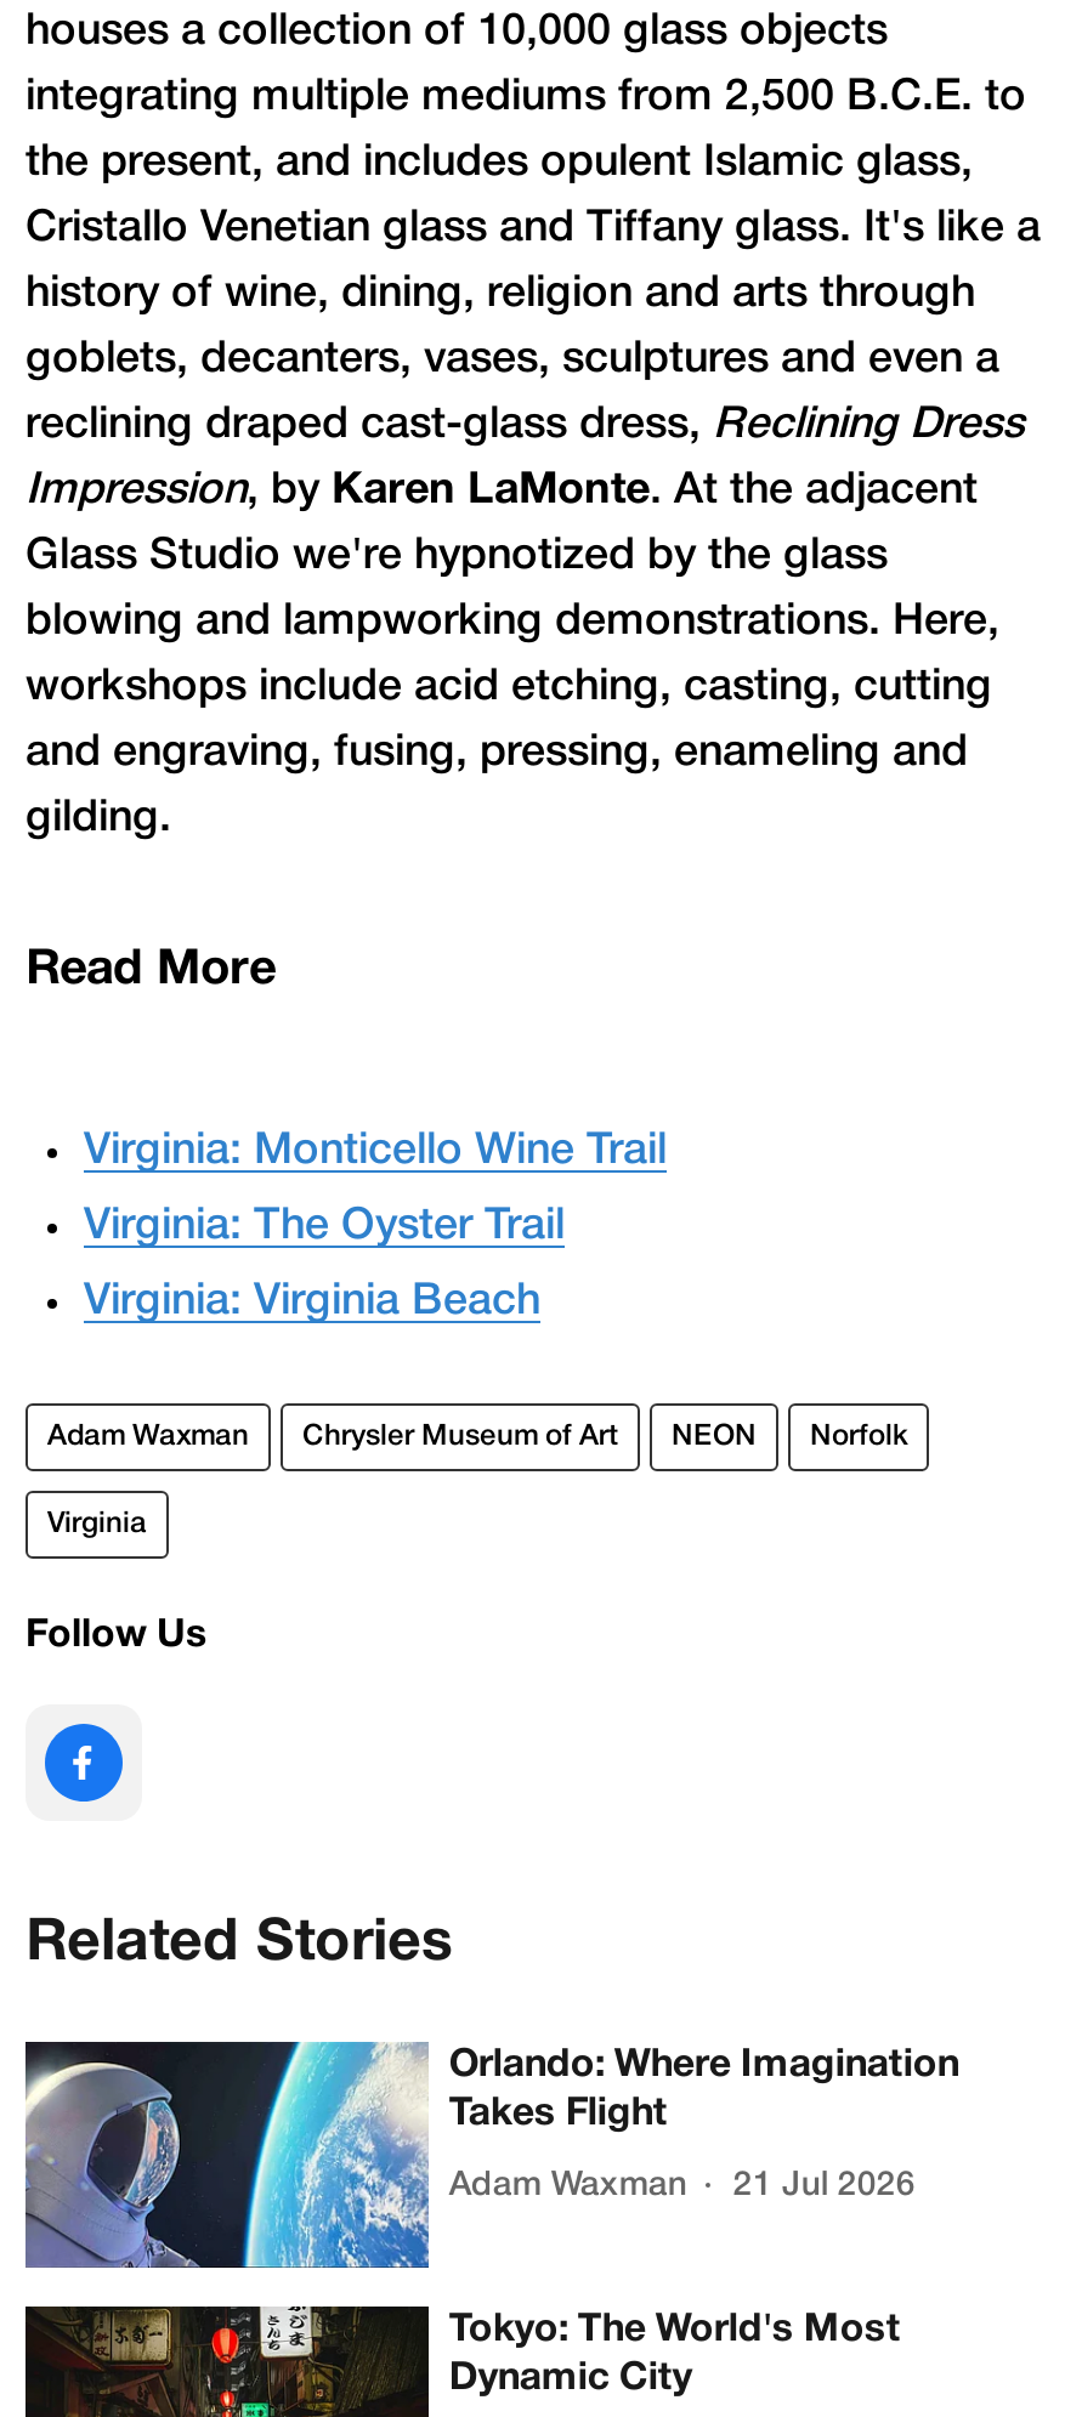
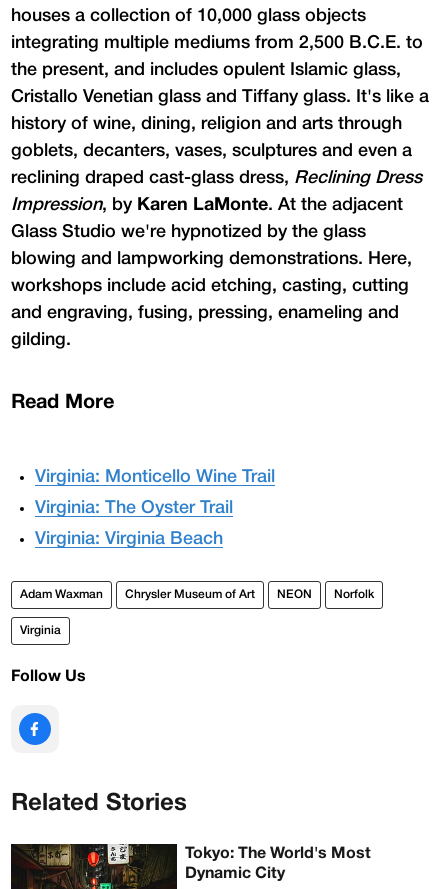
[23,2039,959,2270] [image] | Orlando: Where Imagination | Takes Flight | Adam Waxman | 21 Jul 2026 -> none

